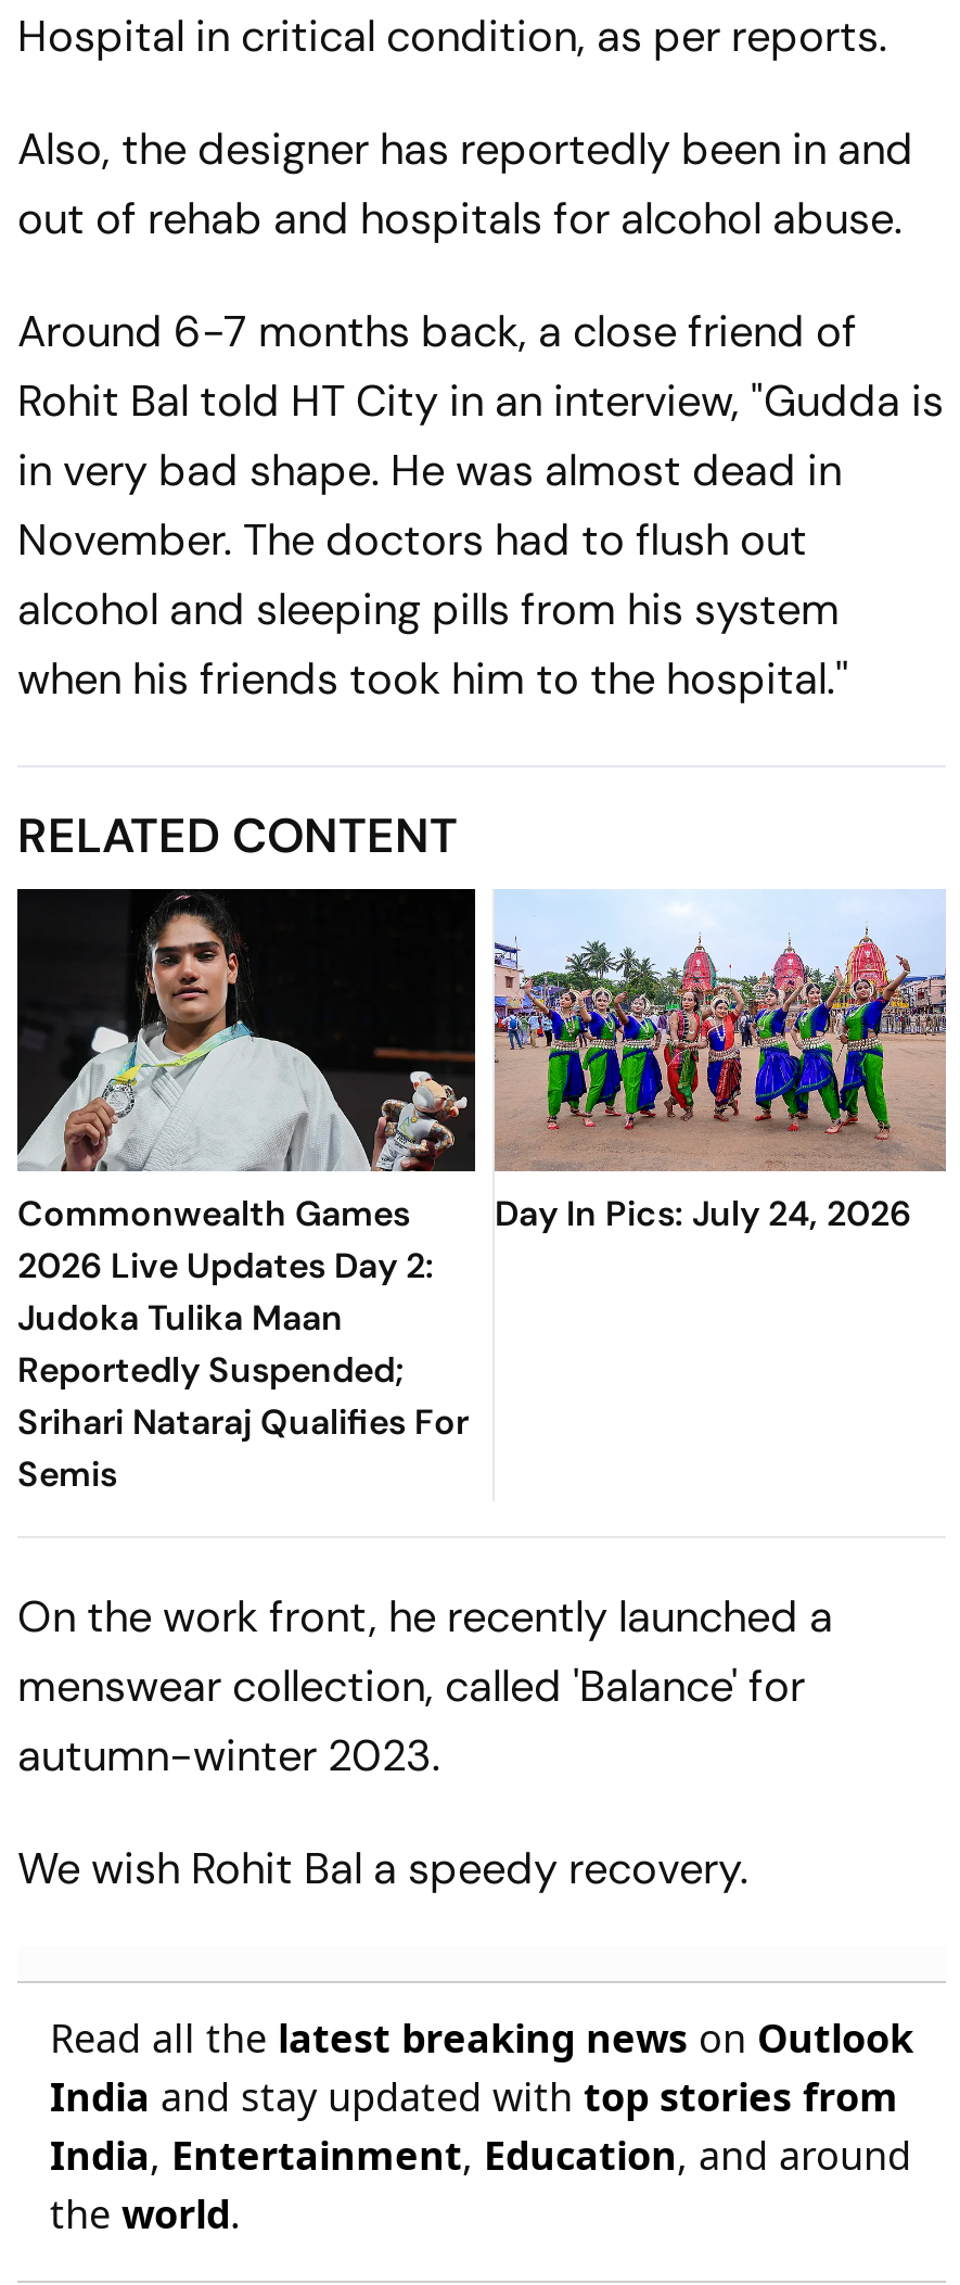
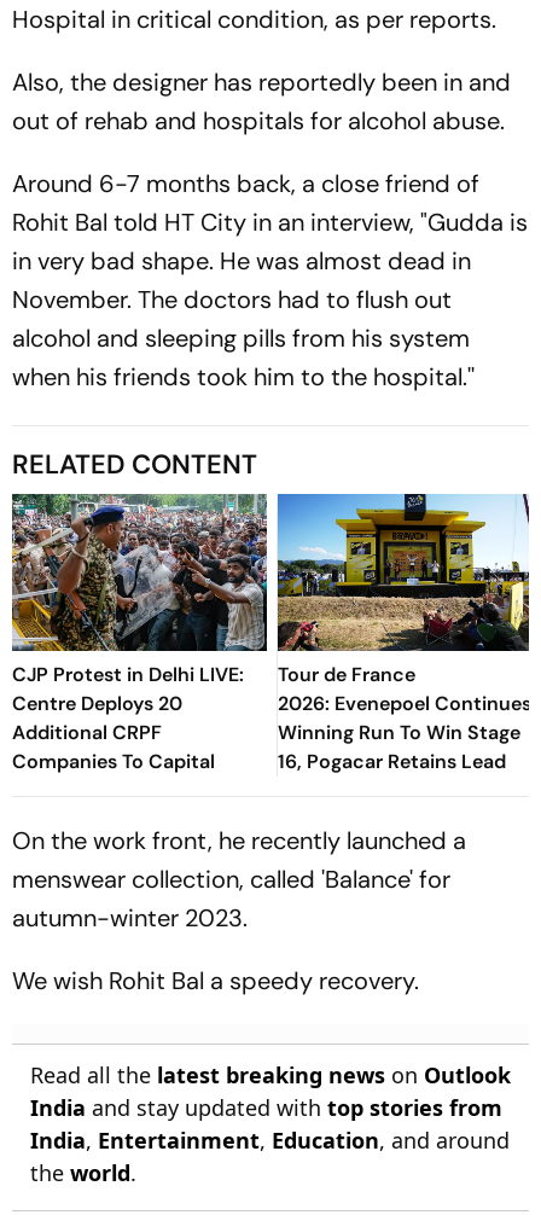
[15,888,477,1496] [image] | Commonwealth Games | 2026 Live Updates Day 2: | Judoka Tulika Maan | Reportedly Suspended; | Srihari Nataraj Qualifies For | Semis -> [11,494,268,774] [image] | CJP Protest in Delhi LIVE: | Centre Deploys 20 | Additional CRPF | Companies To Capital
[492,890,948,1235] [image] | Day In Pics: July 24, 2026 -> [278,493,531,774] [image] | Tour de France | 2026: Evenepoel Continues | Winning Run To Win Stage | 16, Pogacar Retains Lead

